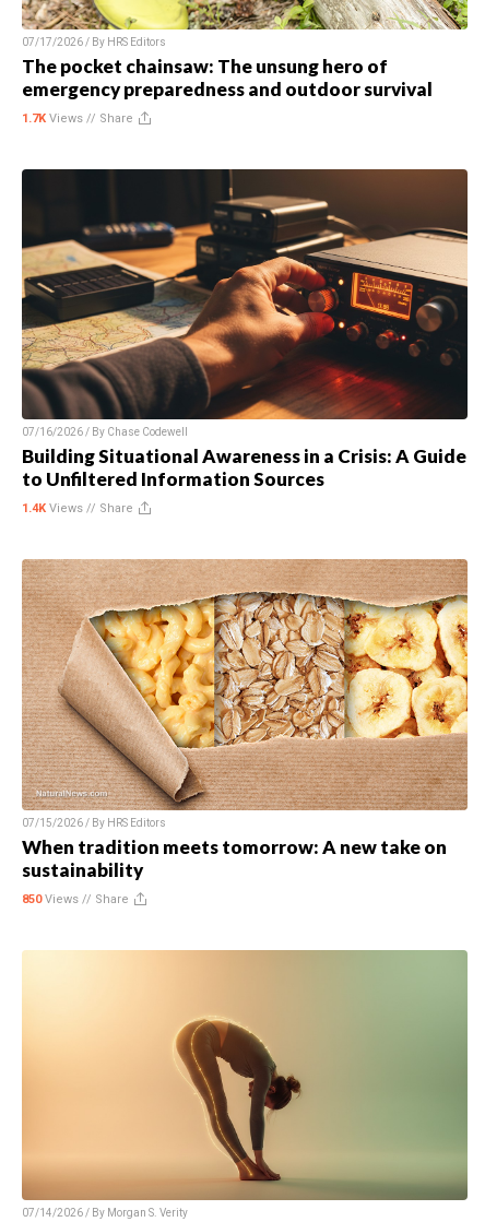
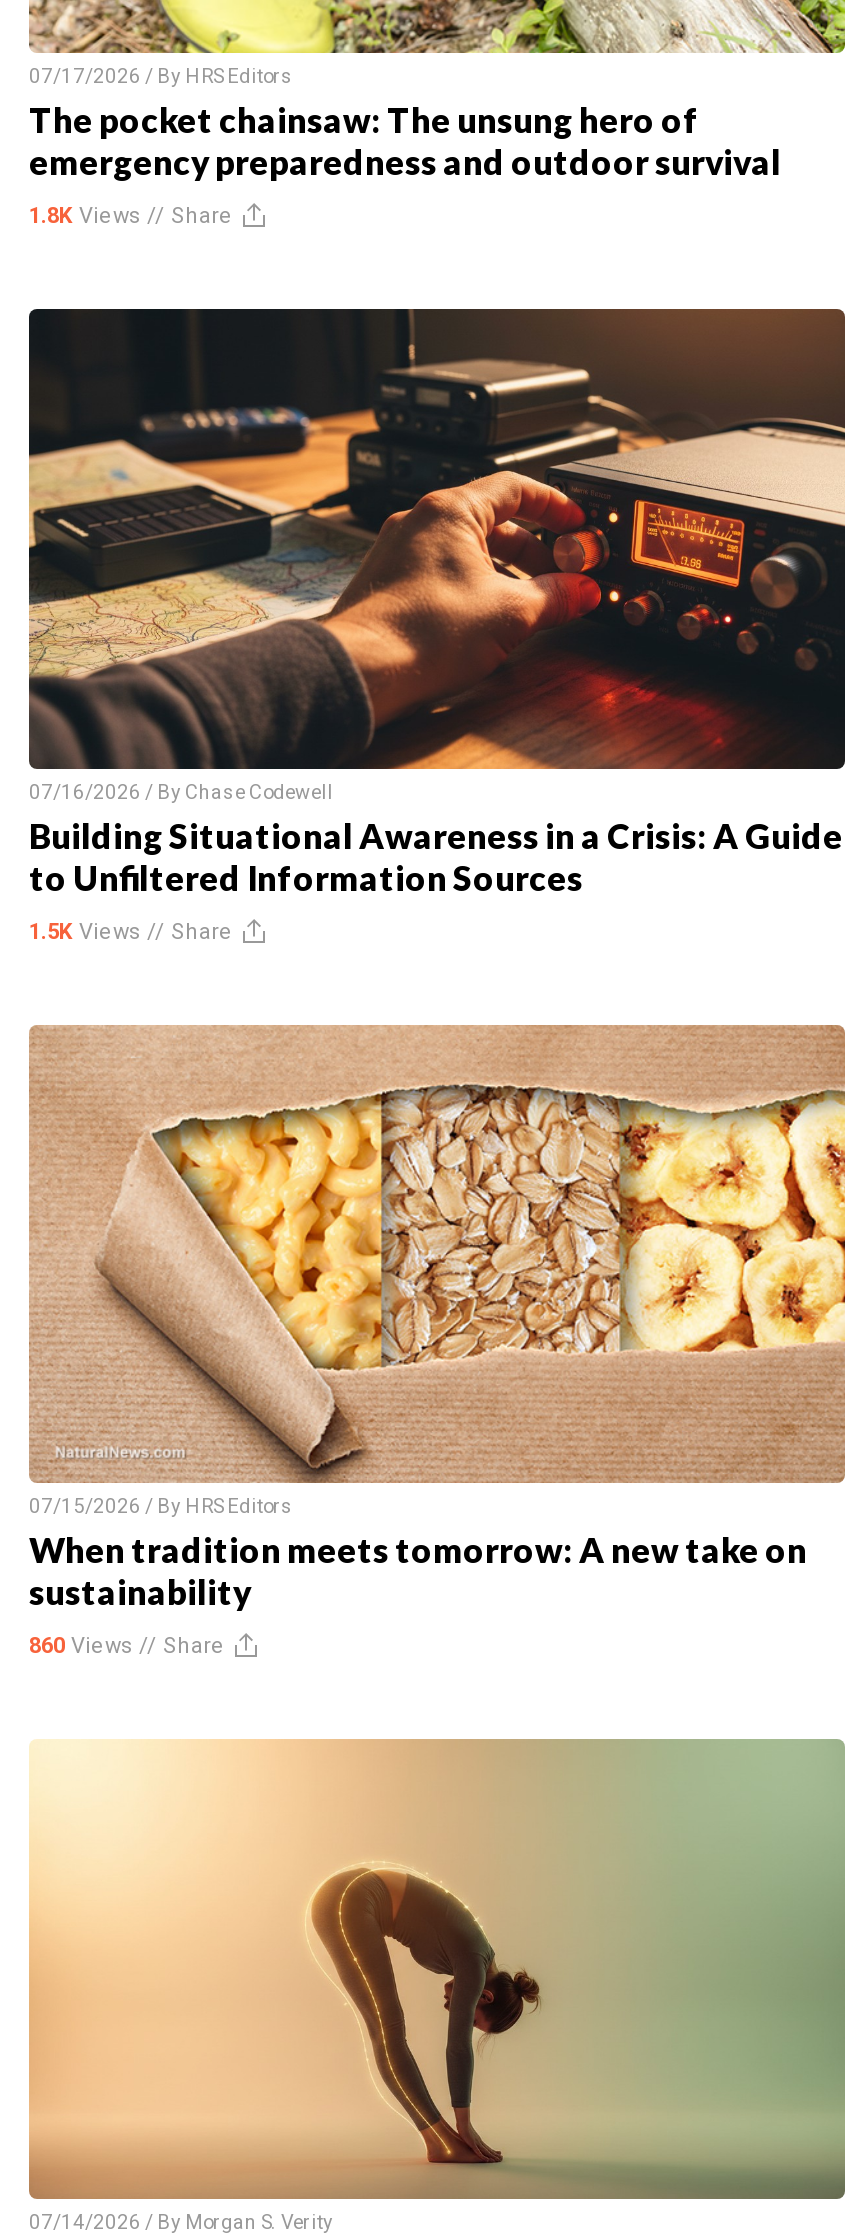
[22,111,133,125] 1.7K Views // Share -> [29,203,233,229] 1.8K Views // Share
[22,501,133,515] 1.4K Views // Share -> [29,918,233,944] 1.5K Views // Share
[22,892,129,906] 850 Views // Share -> [29,1633,225,1659] 860 Views // Share

